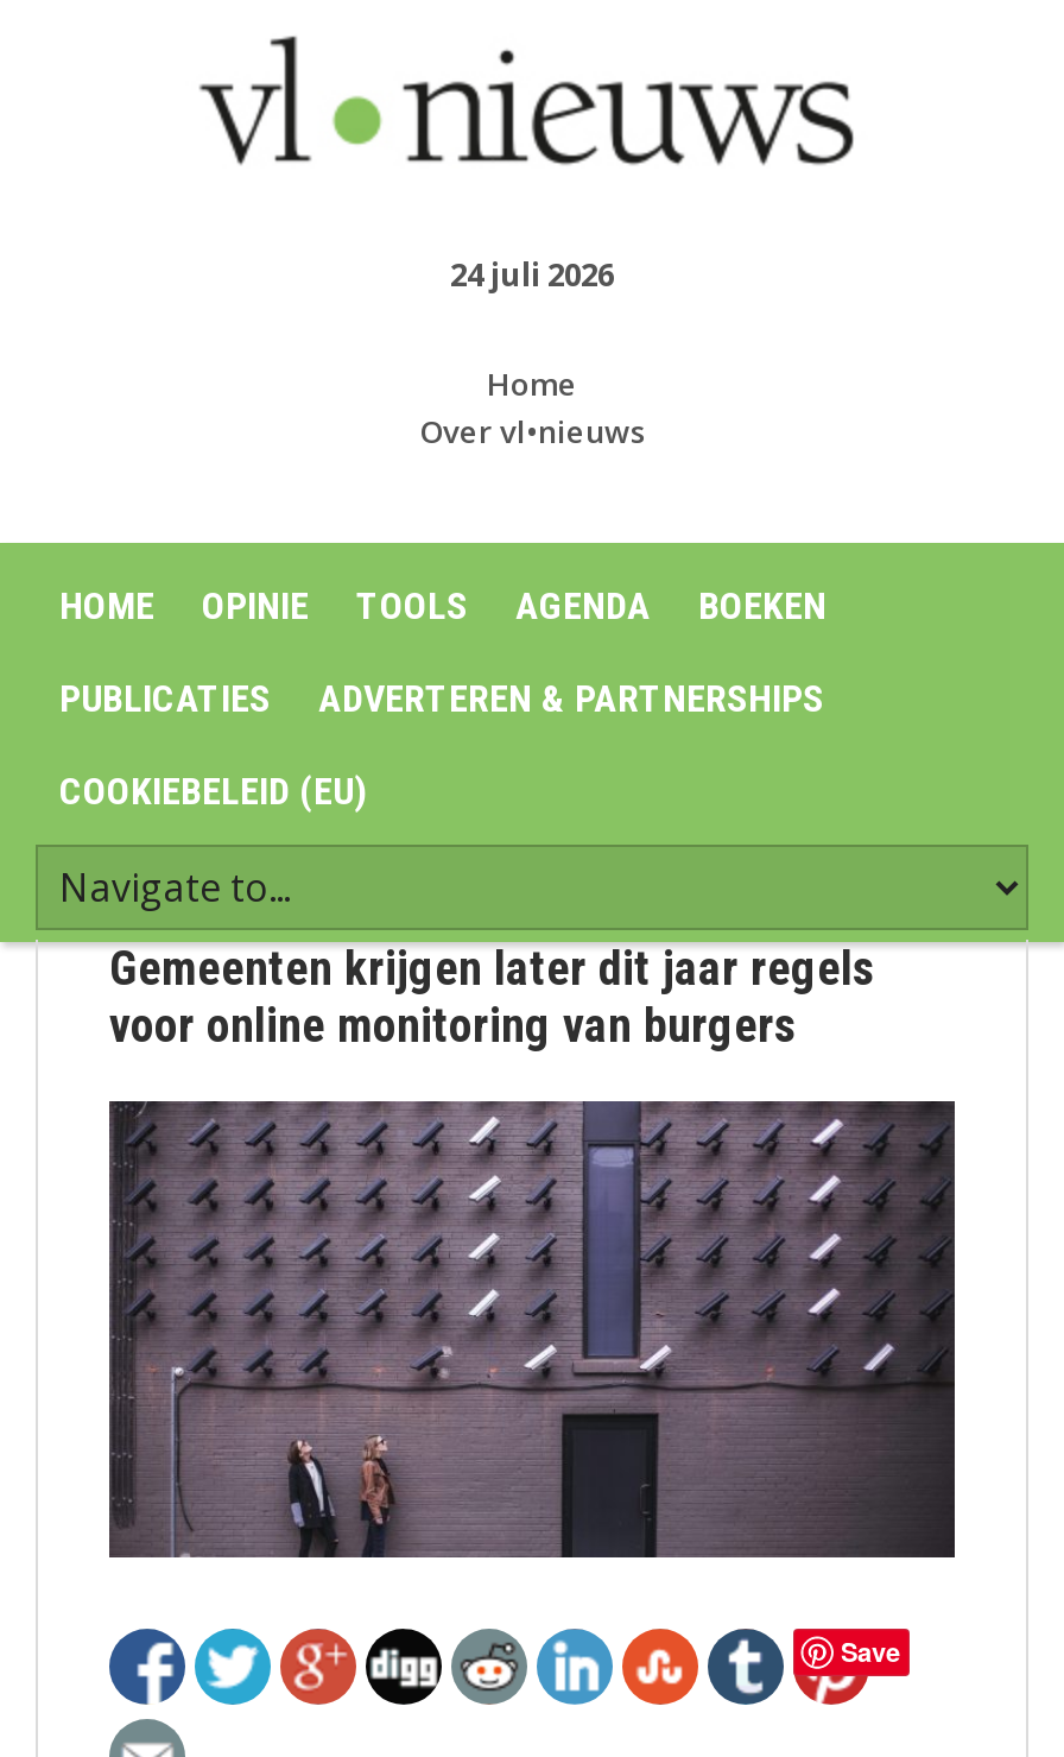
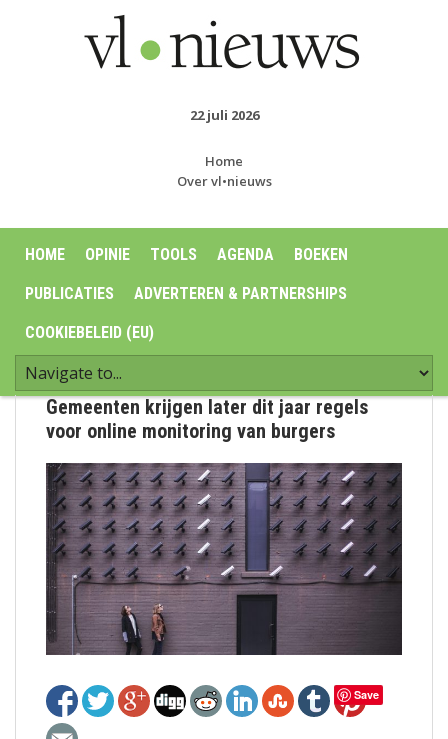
[450,253,614,296] 24 juli 2026 -> [189,106,258,124] 22 juli 2026

